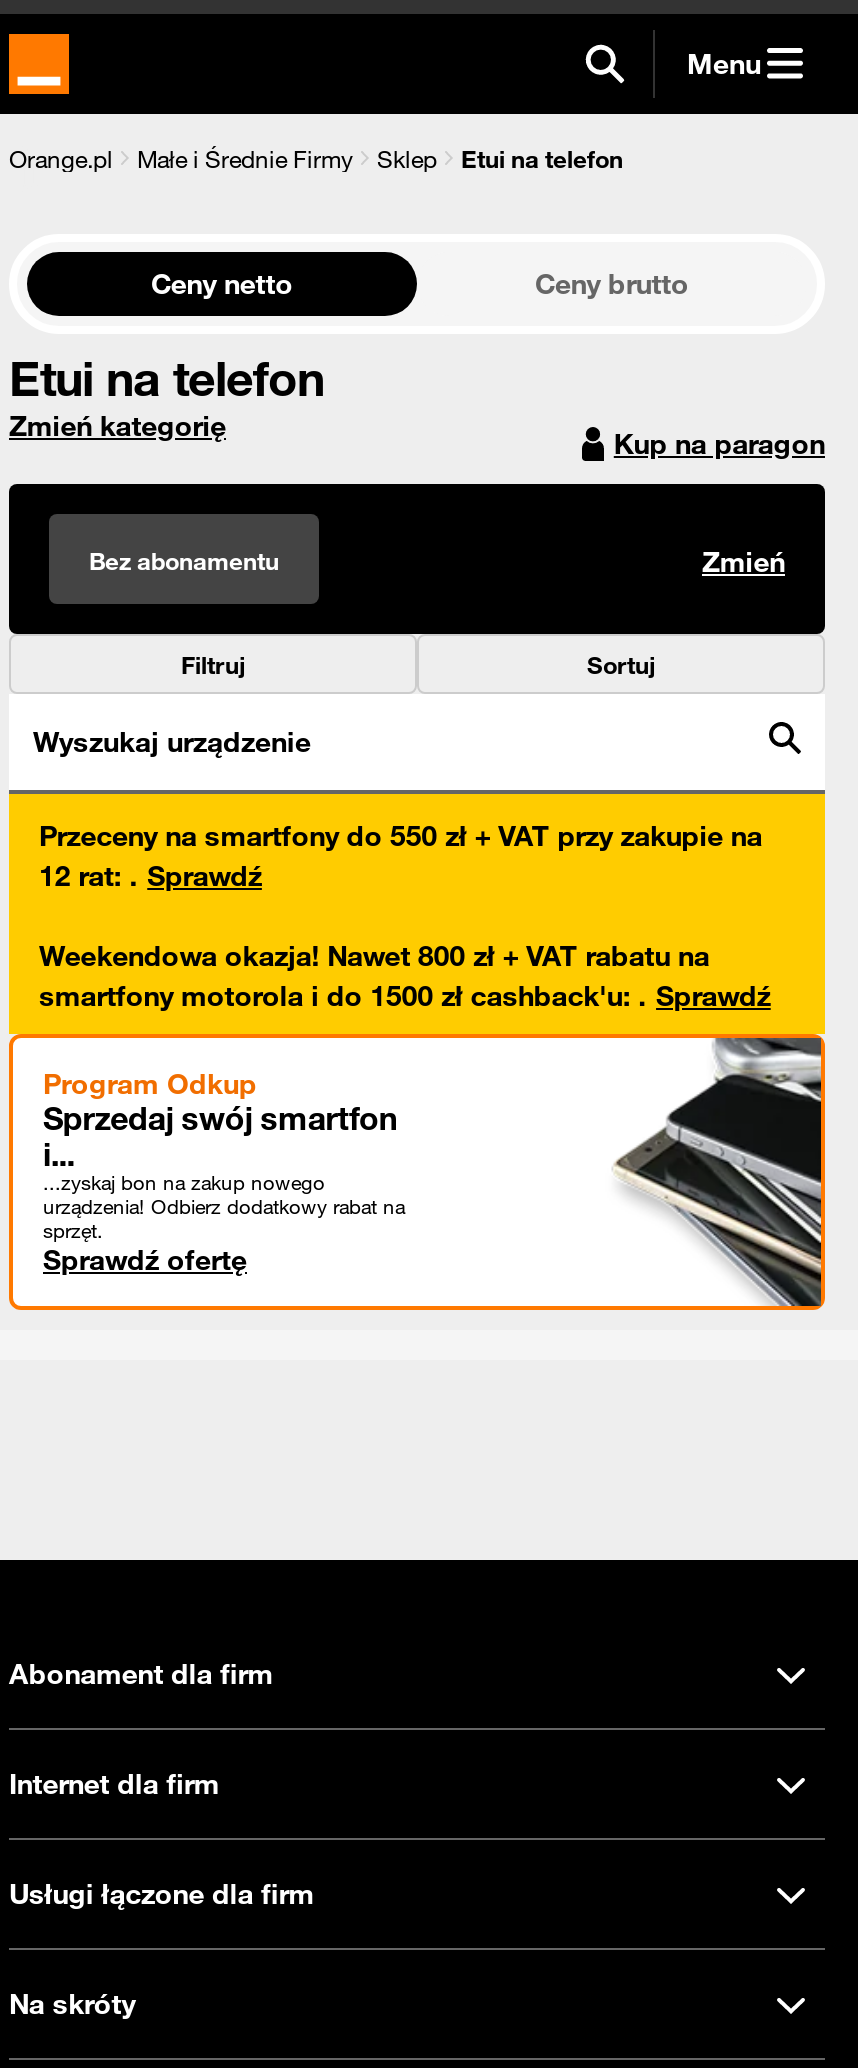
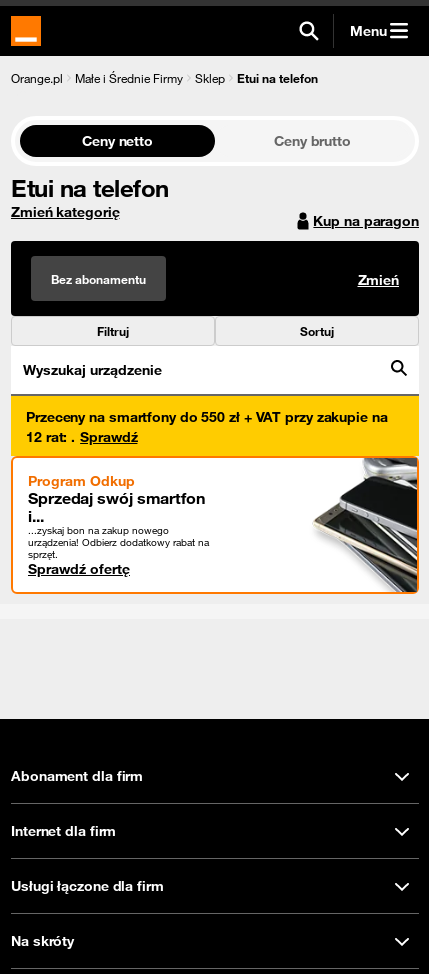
[39,938,771,1014] Weekendowa okazja! Nawet 800 zł + VAT rabatu na | smartfony motorola i do 1500 zł cashback'u:. Sprawdź -> none

